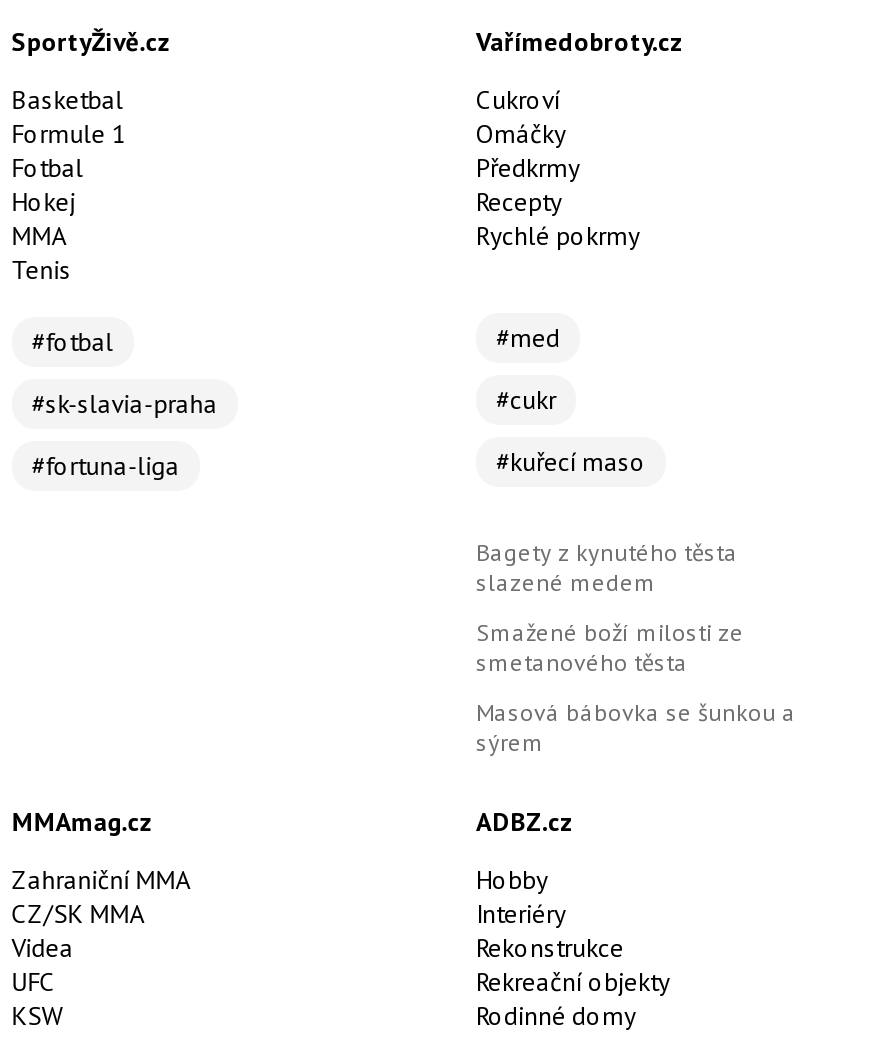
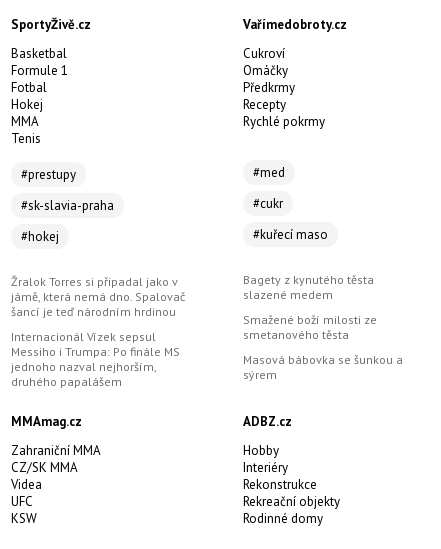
[32,326,114,360] #fotbal -> [21,166,76,183] #prestupy
[32,450,180,484] #fortuna-liga -> [11,228,185,389] #hokej | Žralok Torres si připadal jako v | jámě, která nemá dno. Spalovač | šancí je teď národním hrdinou | Internacionál Vízek sepsul | Messiho i Trumpa: Po finále MS | jednoho nazval nejhorším, | druhého papalášem

